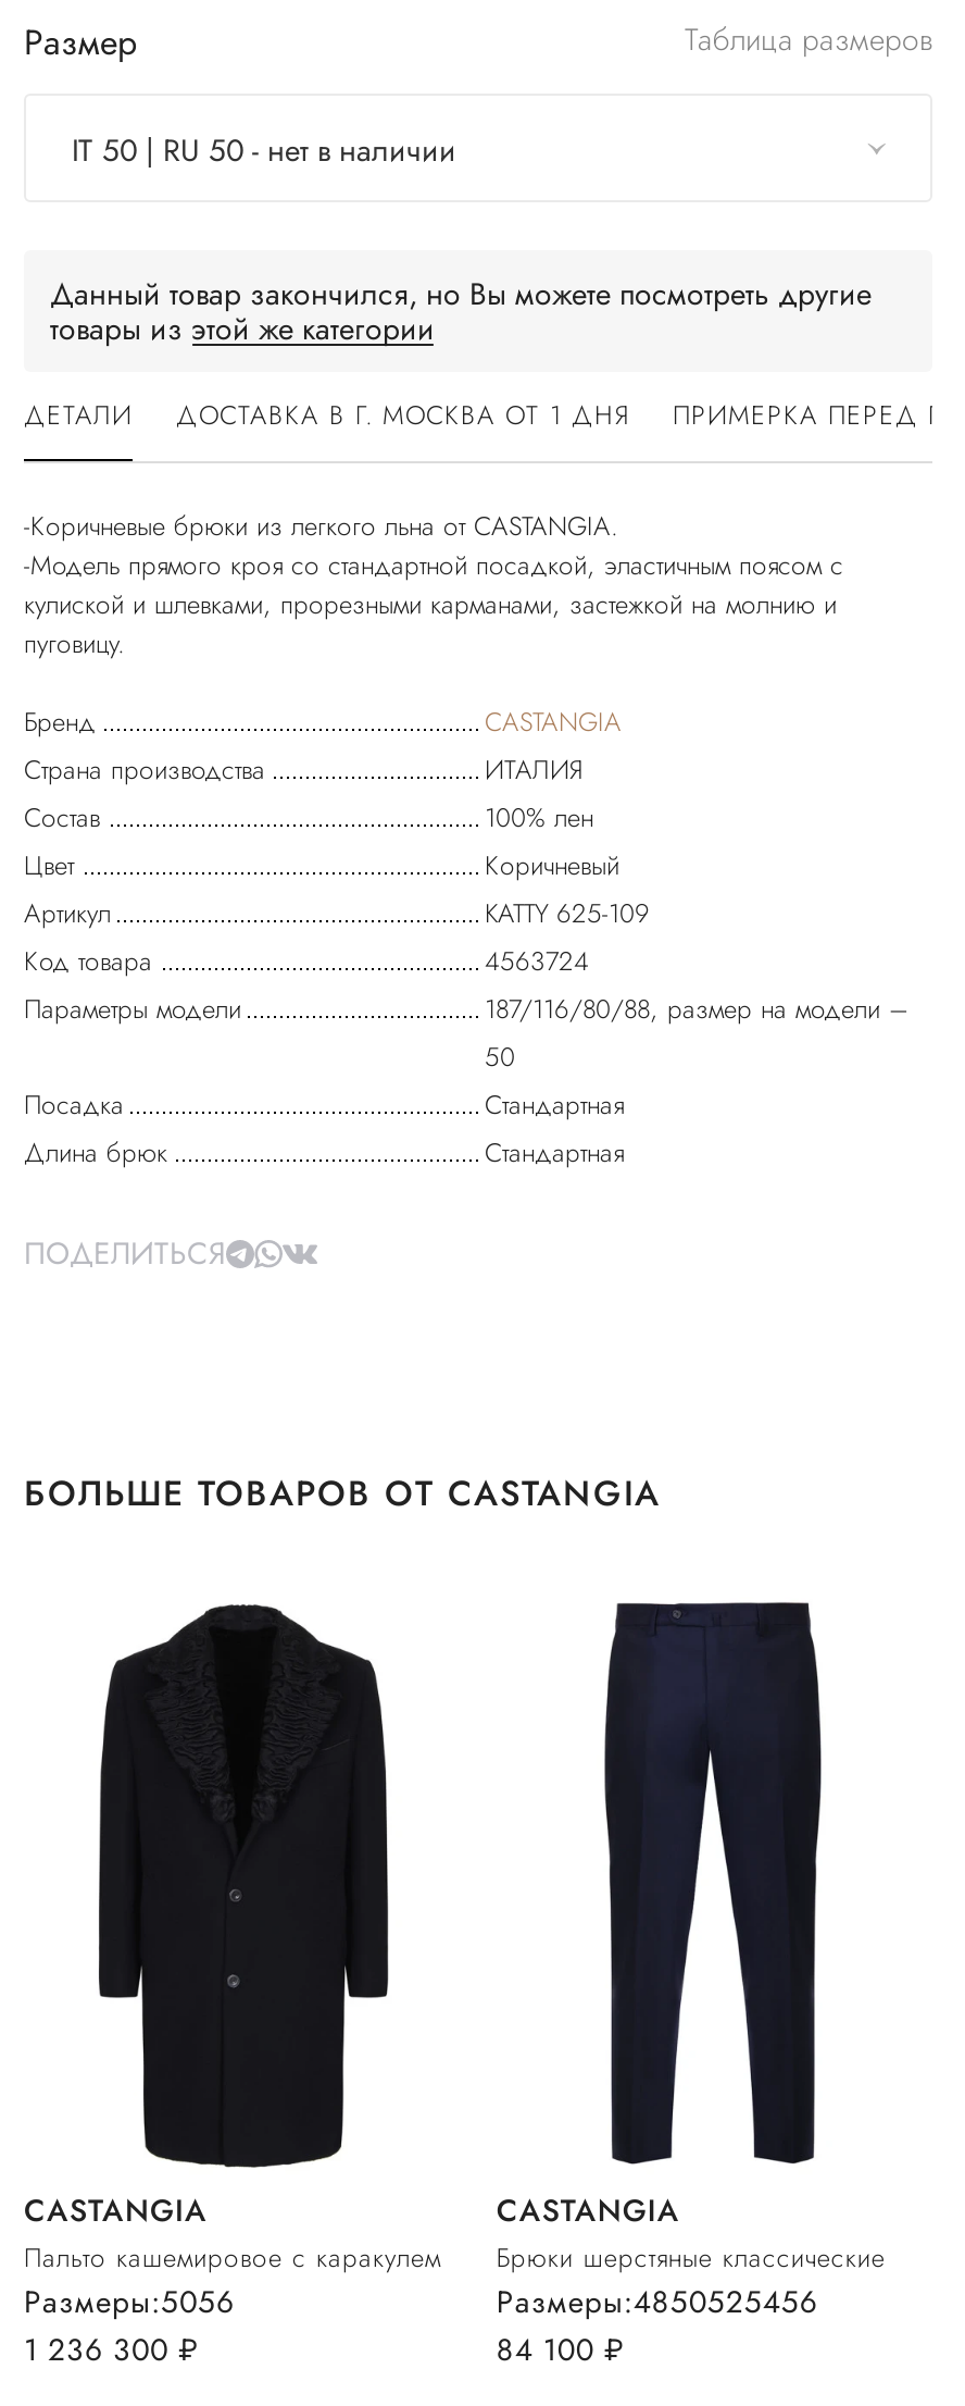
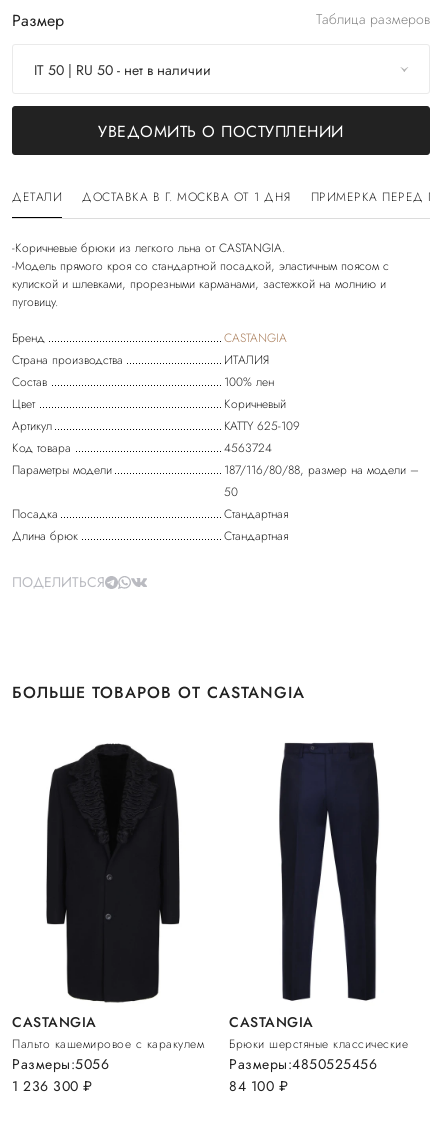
[50,273,872,351] Данный товар закончился, но Вы можете посмотреть другие | товары из этой же категории -> [98,120,344,143] УВЕДОМИТЬ О ПОСТУПЛЕНИИ

